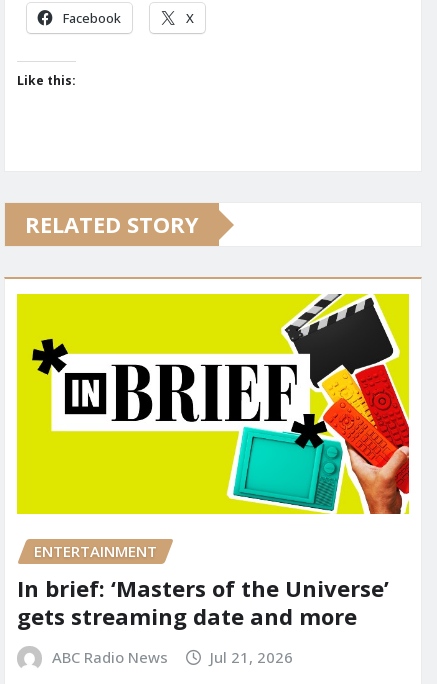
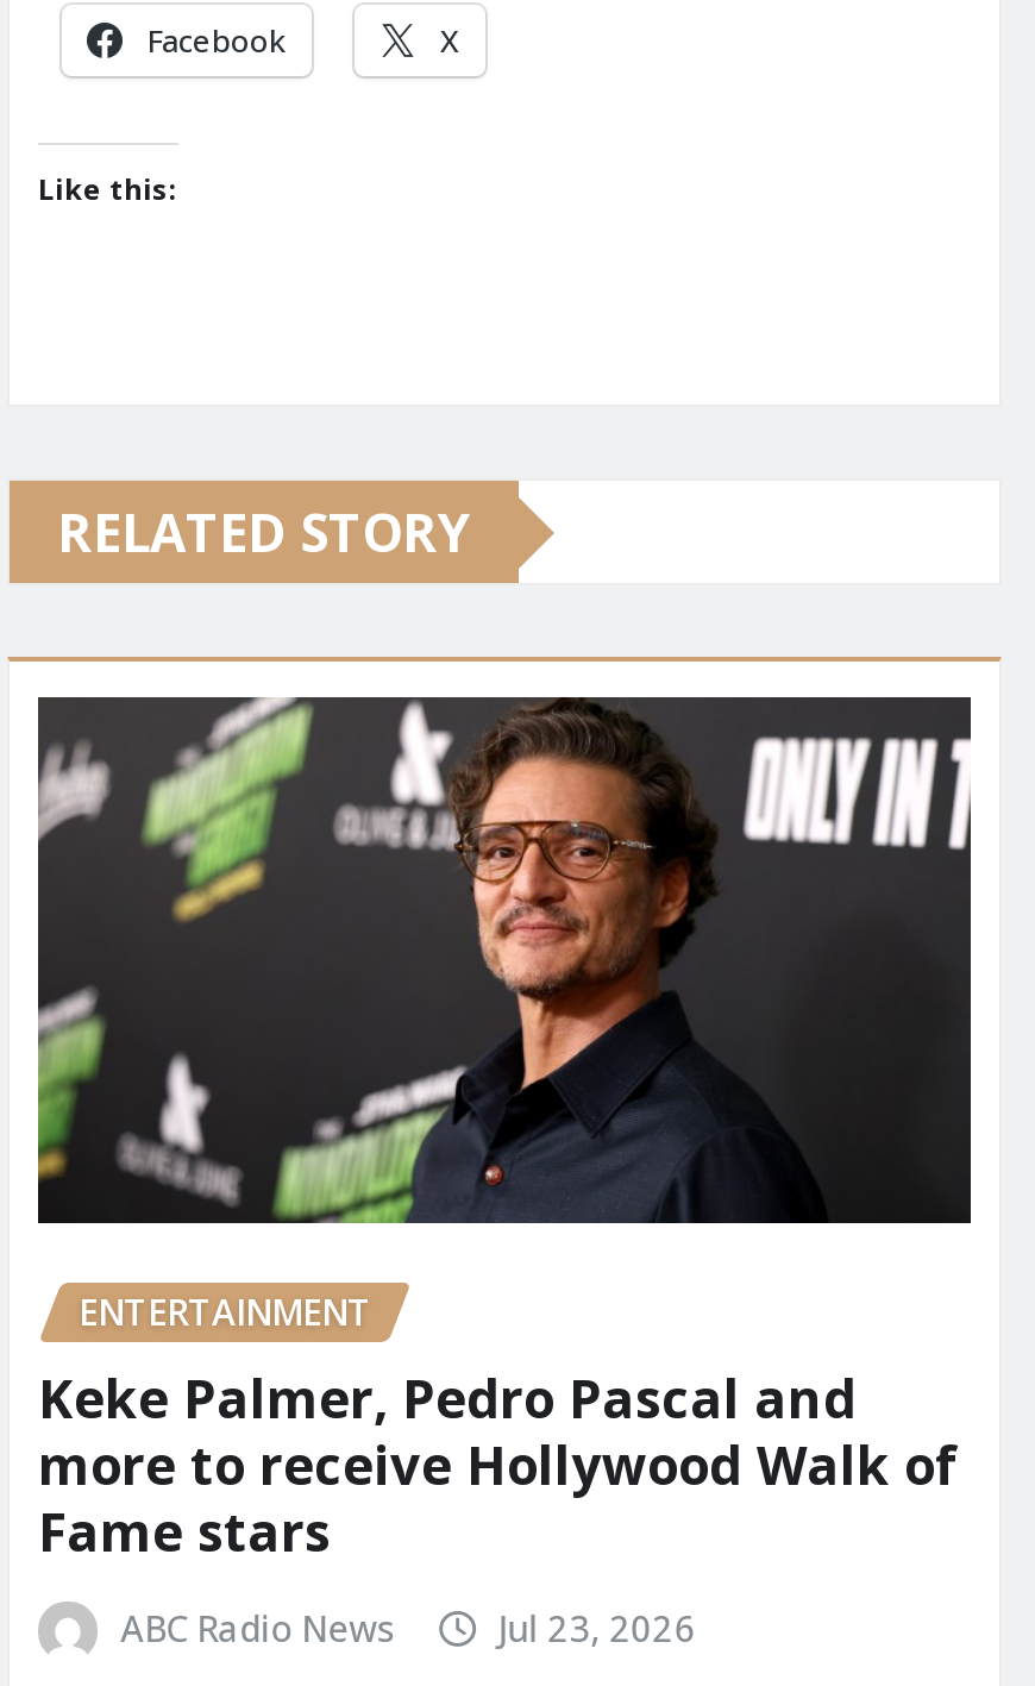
[16,293,410,515] [image] -> [36,695,973,1226] [image]
[17,573,389,631] In brief: ‘Masters of the Universe’ | gets streaming date and more -> [38,1361,959,1566] Keke Palmer, Pedro Pascal and | more to receive Hollywood Walk of | Fame stars
[210,647,293,667] Jul 21, 2026 -> [498,1604,695,1651] Jul 23, 2026

